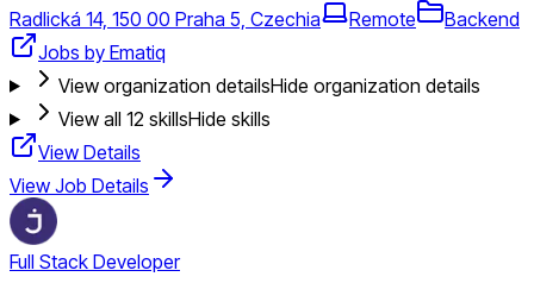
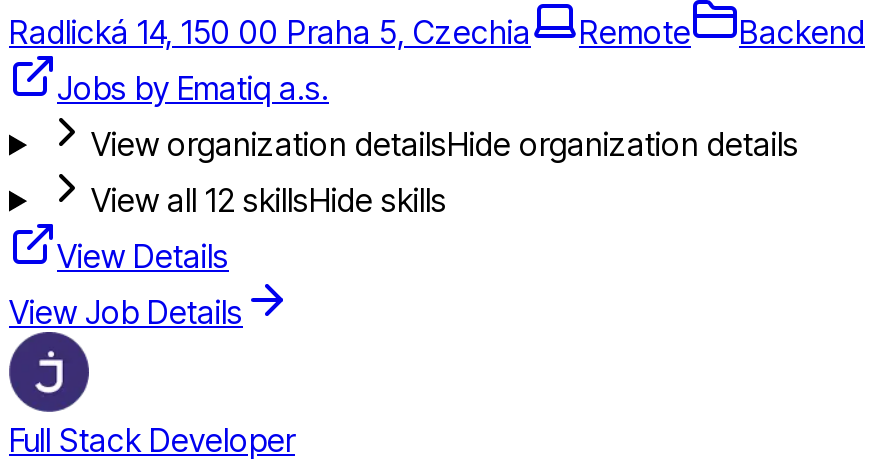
[38,40,166,64] Jobs by Ematiq -> [57,68,329,108] Jobs by Ematiq a.s.

